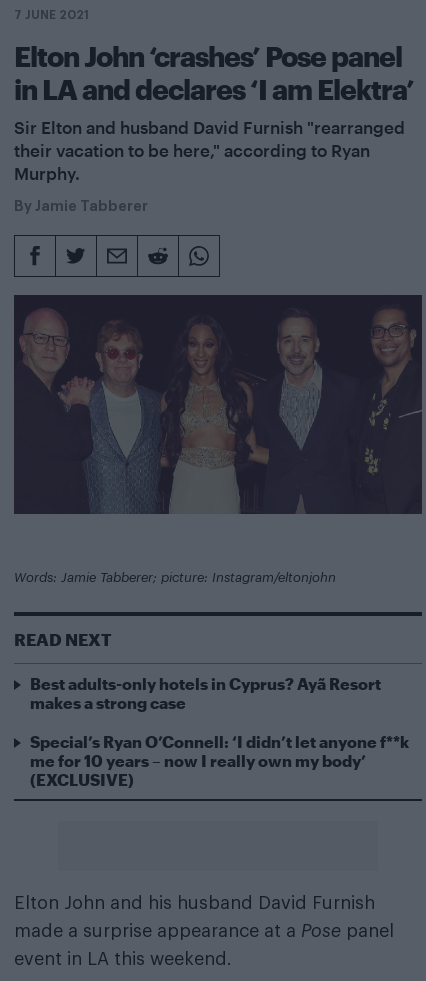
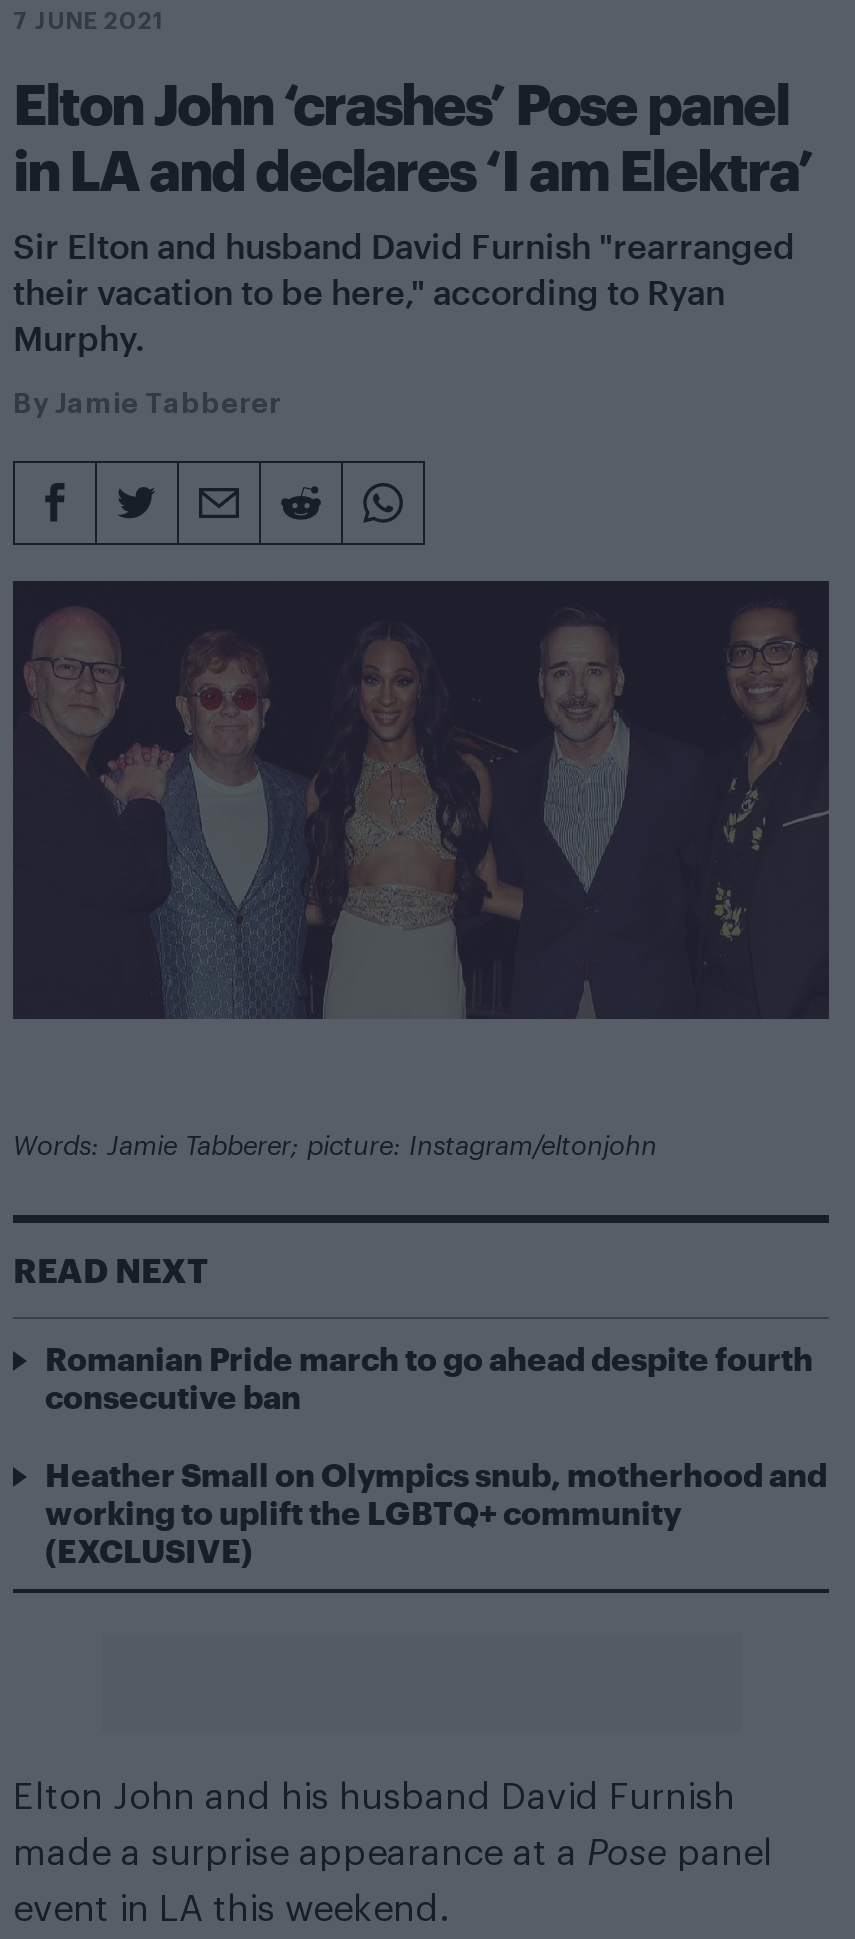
[30,674,381,712] Best adults-only hotels in Cyprus? Ayã Resort | makes a strong case -> [45,1338,813,1414] Romanian Pride march to go ahead despite fourth | consecutive ban
[30,732,409,770] Special’s Ryan O’Connell: ‘I didn’t let anyone f**k | me for 10 years – now I really own my body’ -> [45,1454,827,1530] Heather Small on Olympics snub, motherhood and | working to uplift the LGBTQ+ community

